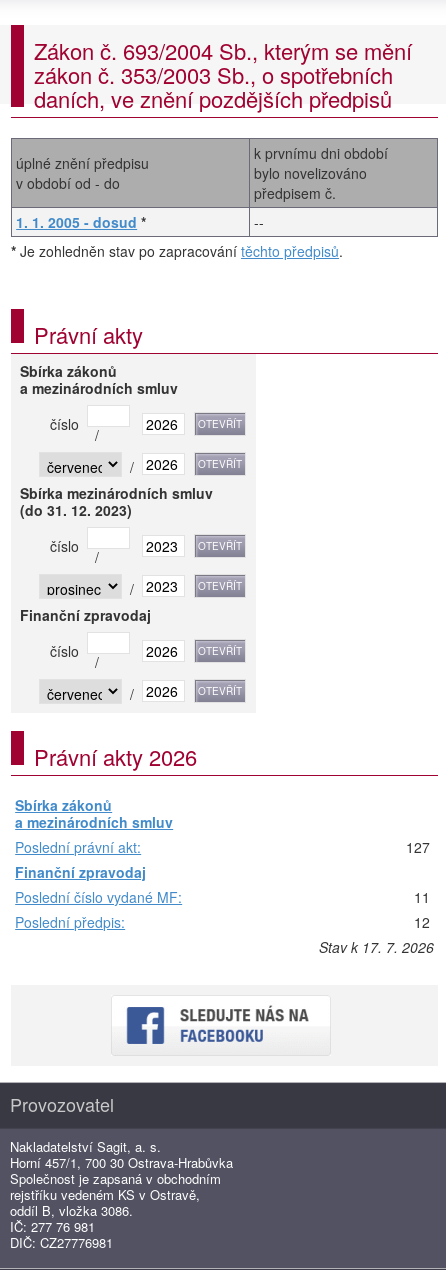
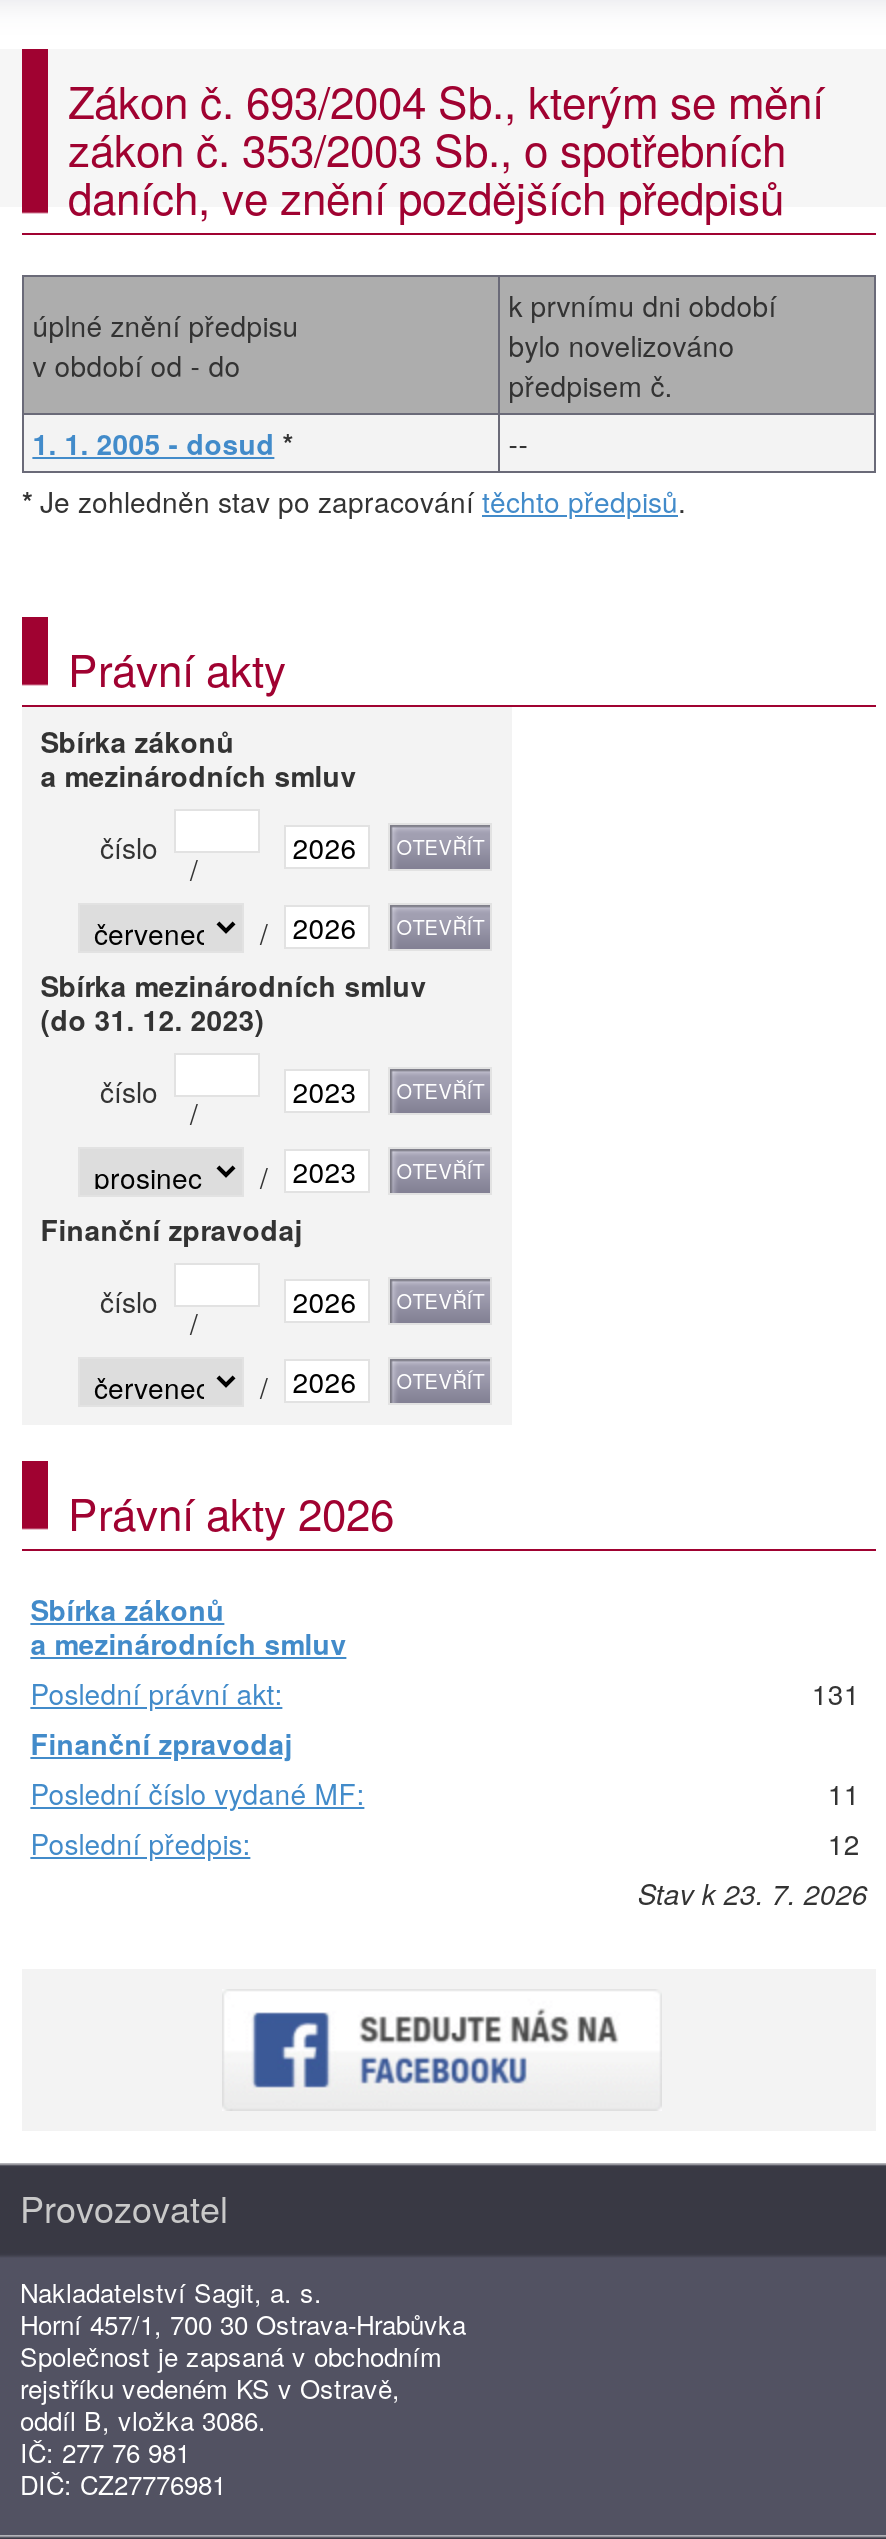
[406,837,434,857] 127 -> [812,1673,868,1713] 131
[319,937,434,957] Stav k 17. 7. 2026 -> [638,1873,868,1913] Stav k 23. 7. 2026

